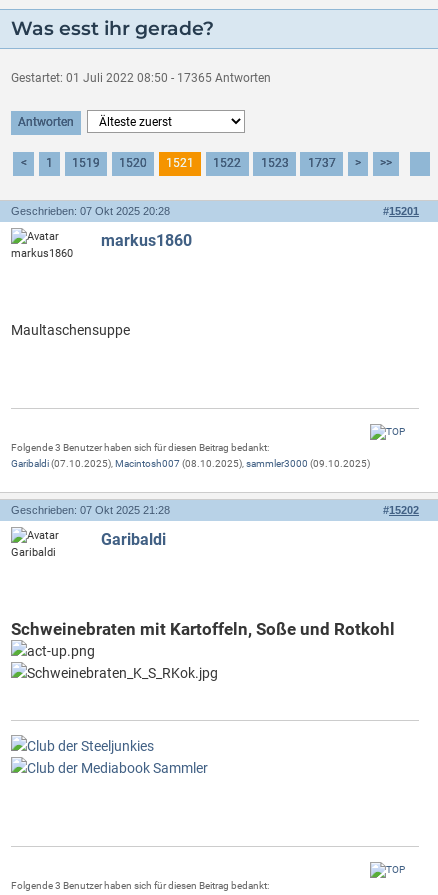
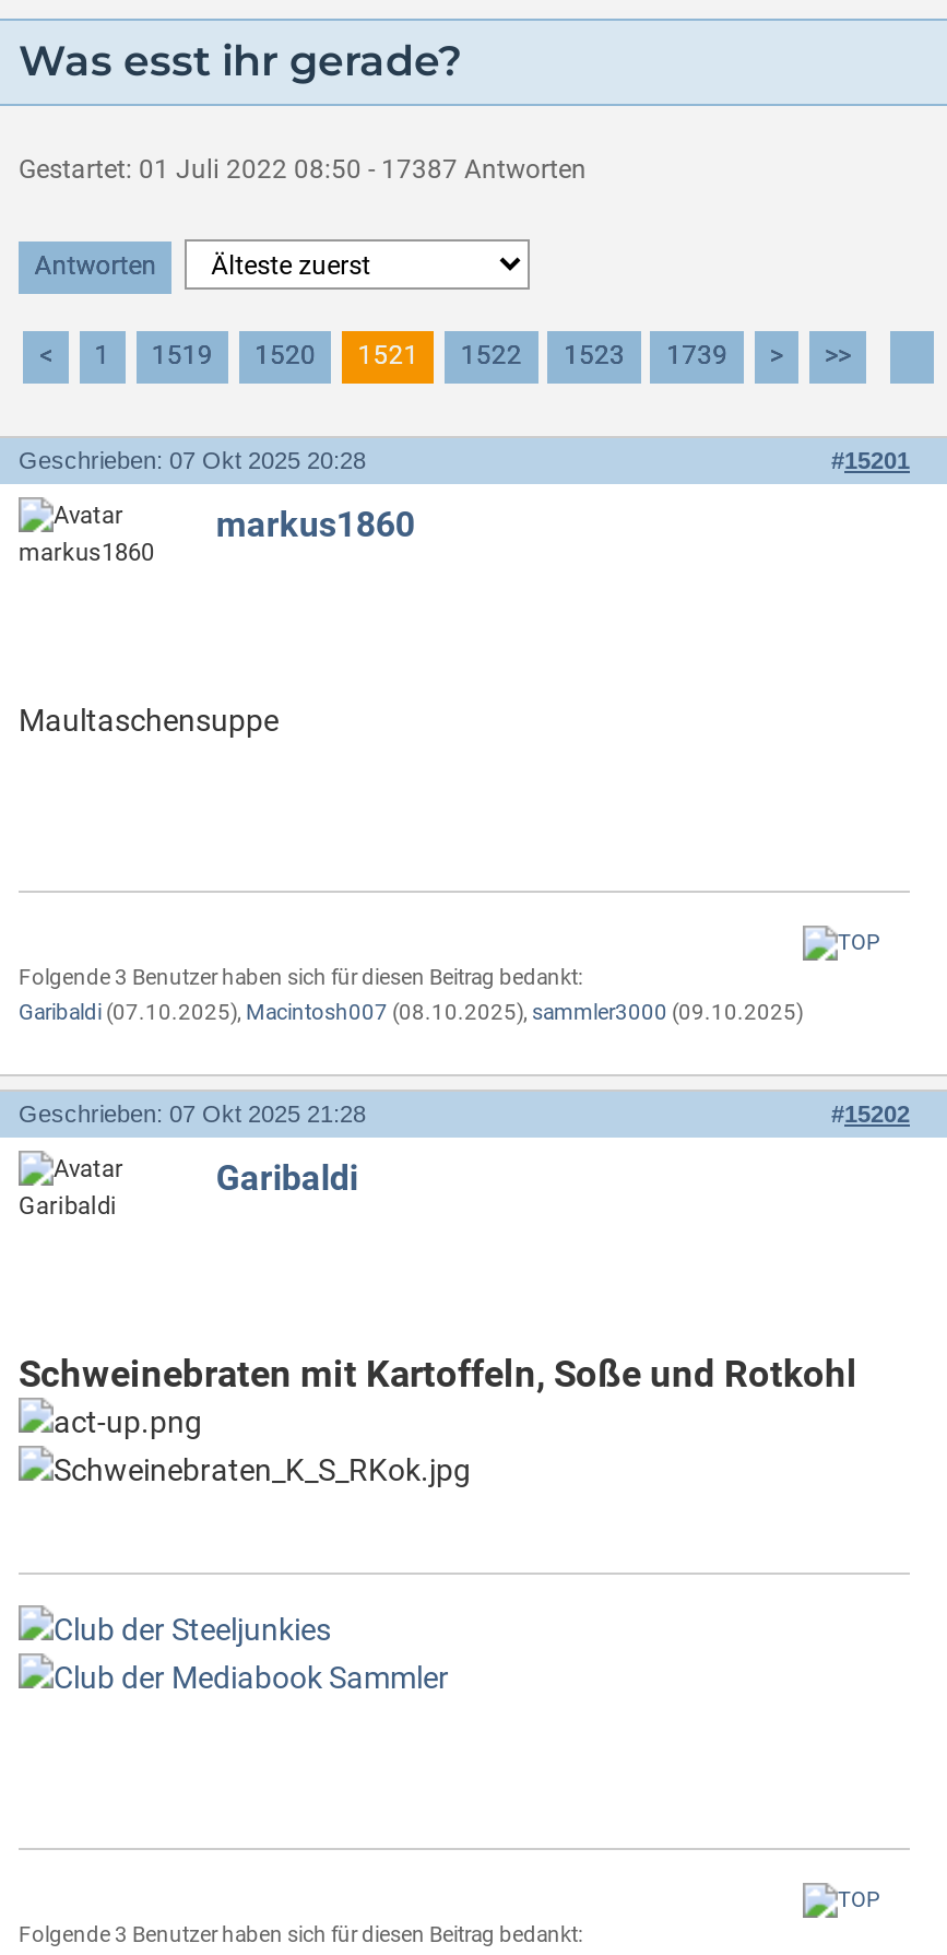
[11,71,271,85] Gestartet: 01 Juli 2022 08:50 - 17365 Antworten -> [19,155,587,186] Gestartet: 01 Juli 2022 08:50 - 17387 Antworten
[308,156,336,170] 1737 -> [667,340,728,371] 1739

